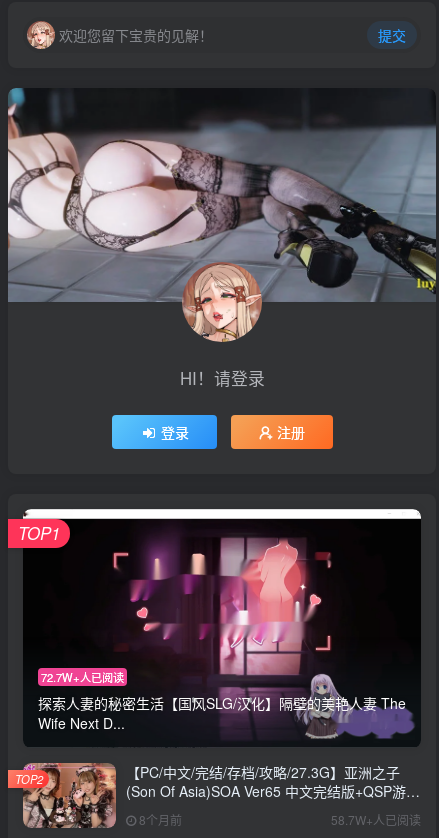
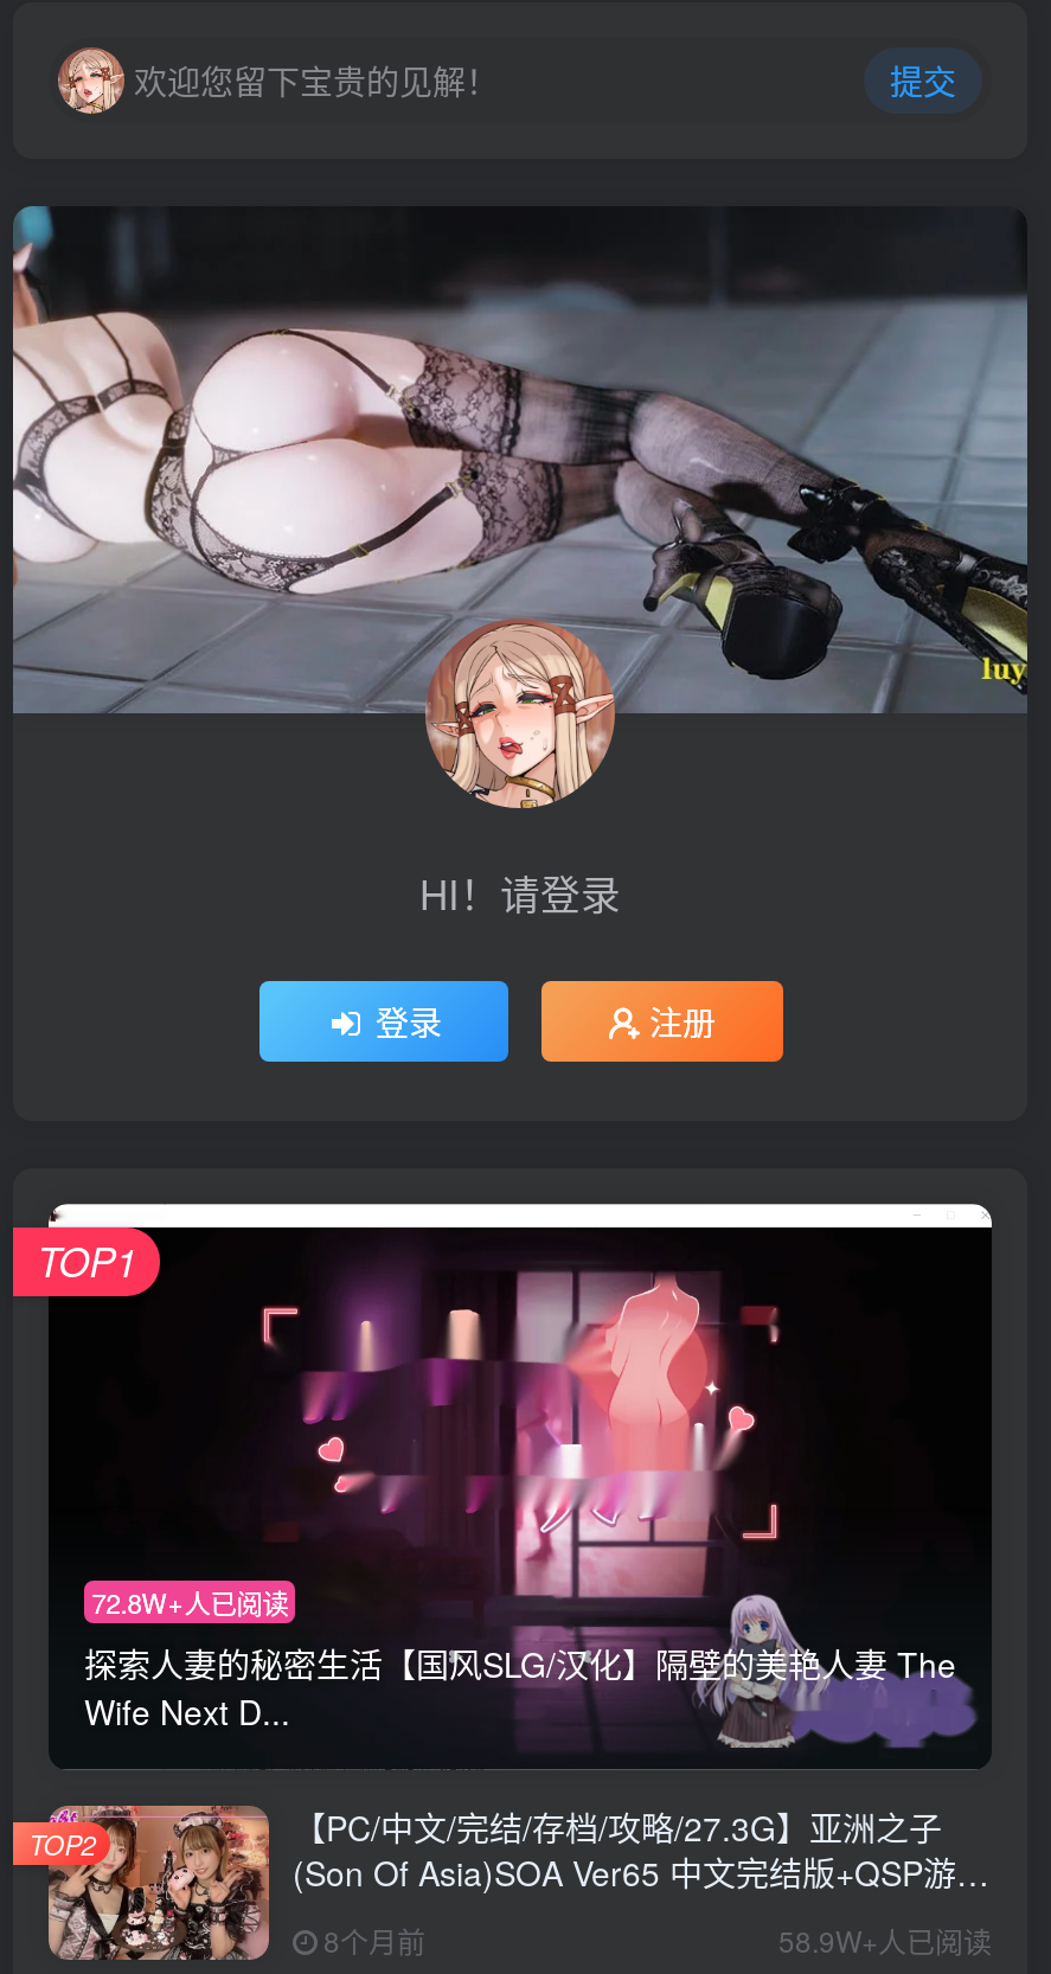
[41,669,124,685] 72.7W+人已阅读 -> [92,1583,288,1621] 72.8W+人已阅读
[331,811,421,828] 58.7W+人已阅读 -> [778,1920,992,1960] 58.9W+人已阅读

